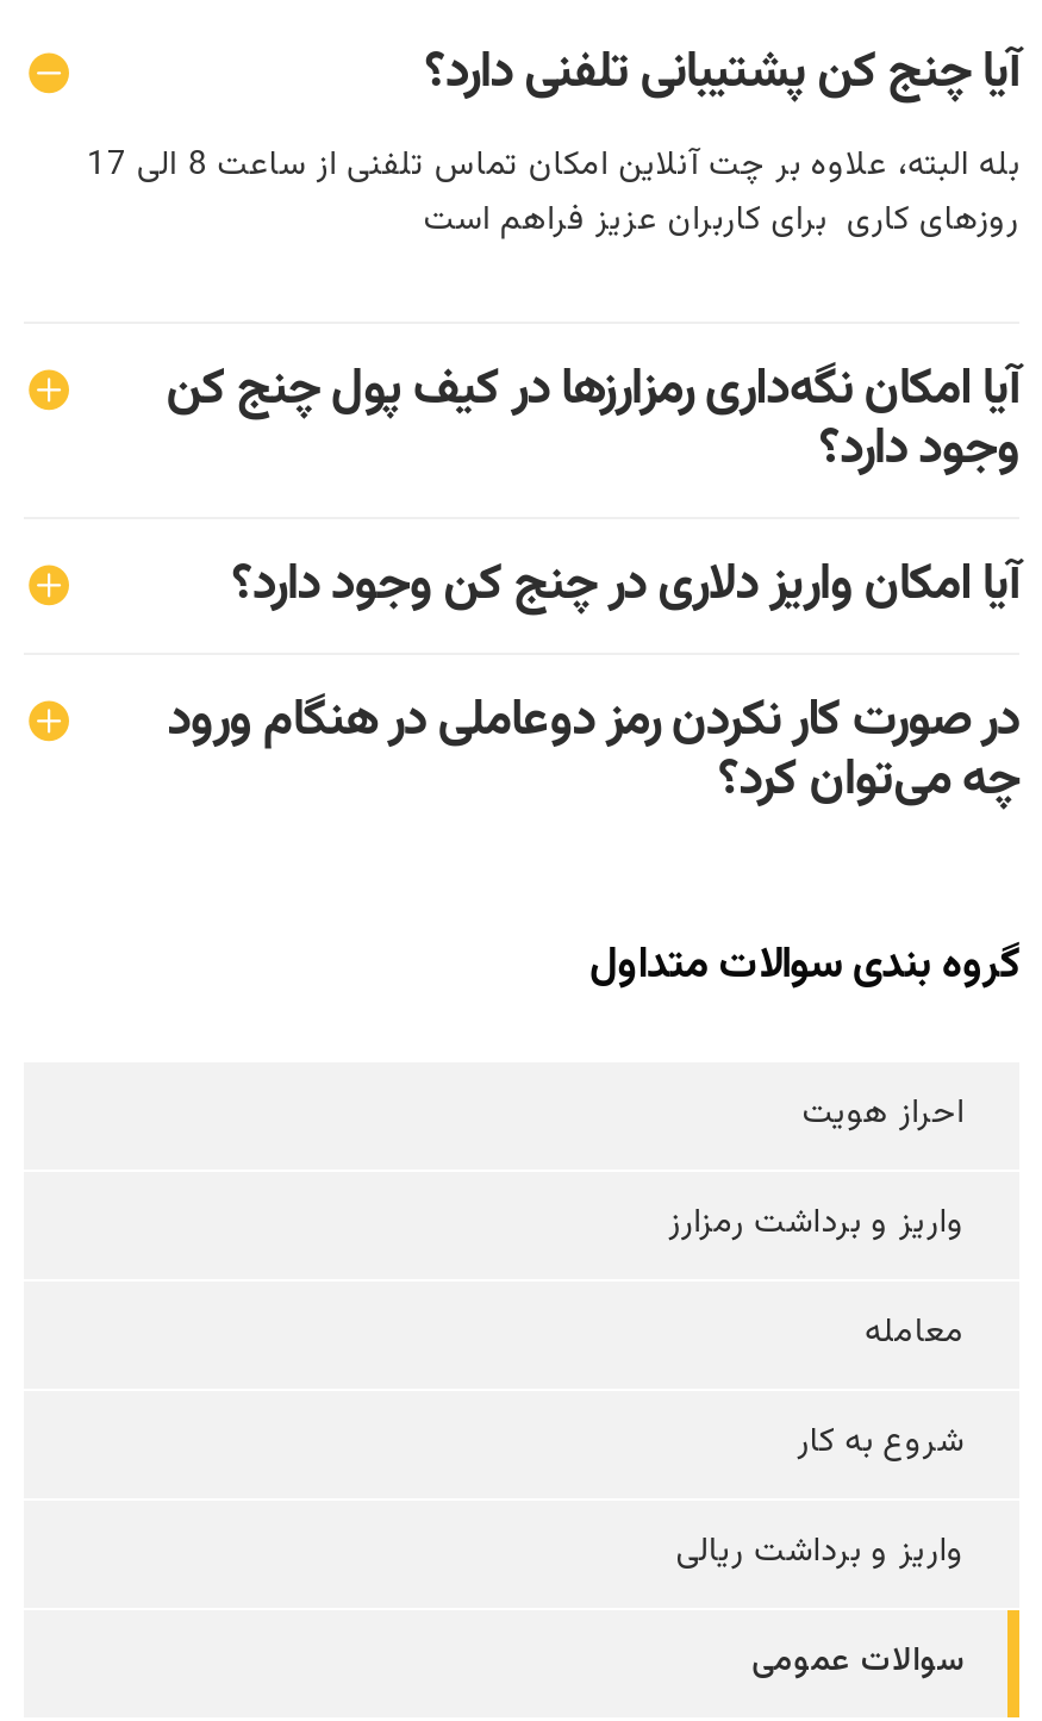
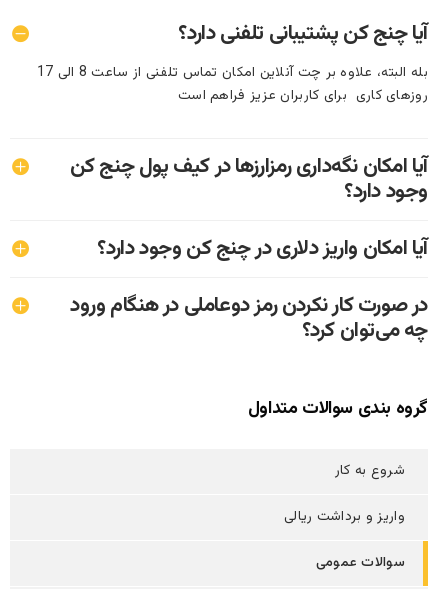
[669,1089,965,1360] احراز هویت | واریز و برداشت رمزارز | معامله -> none

